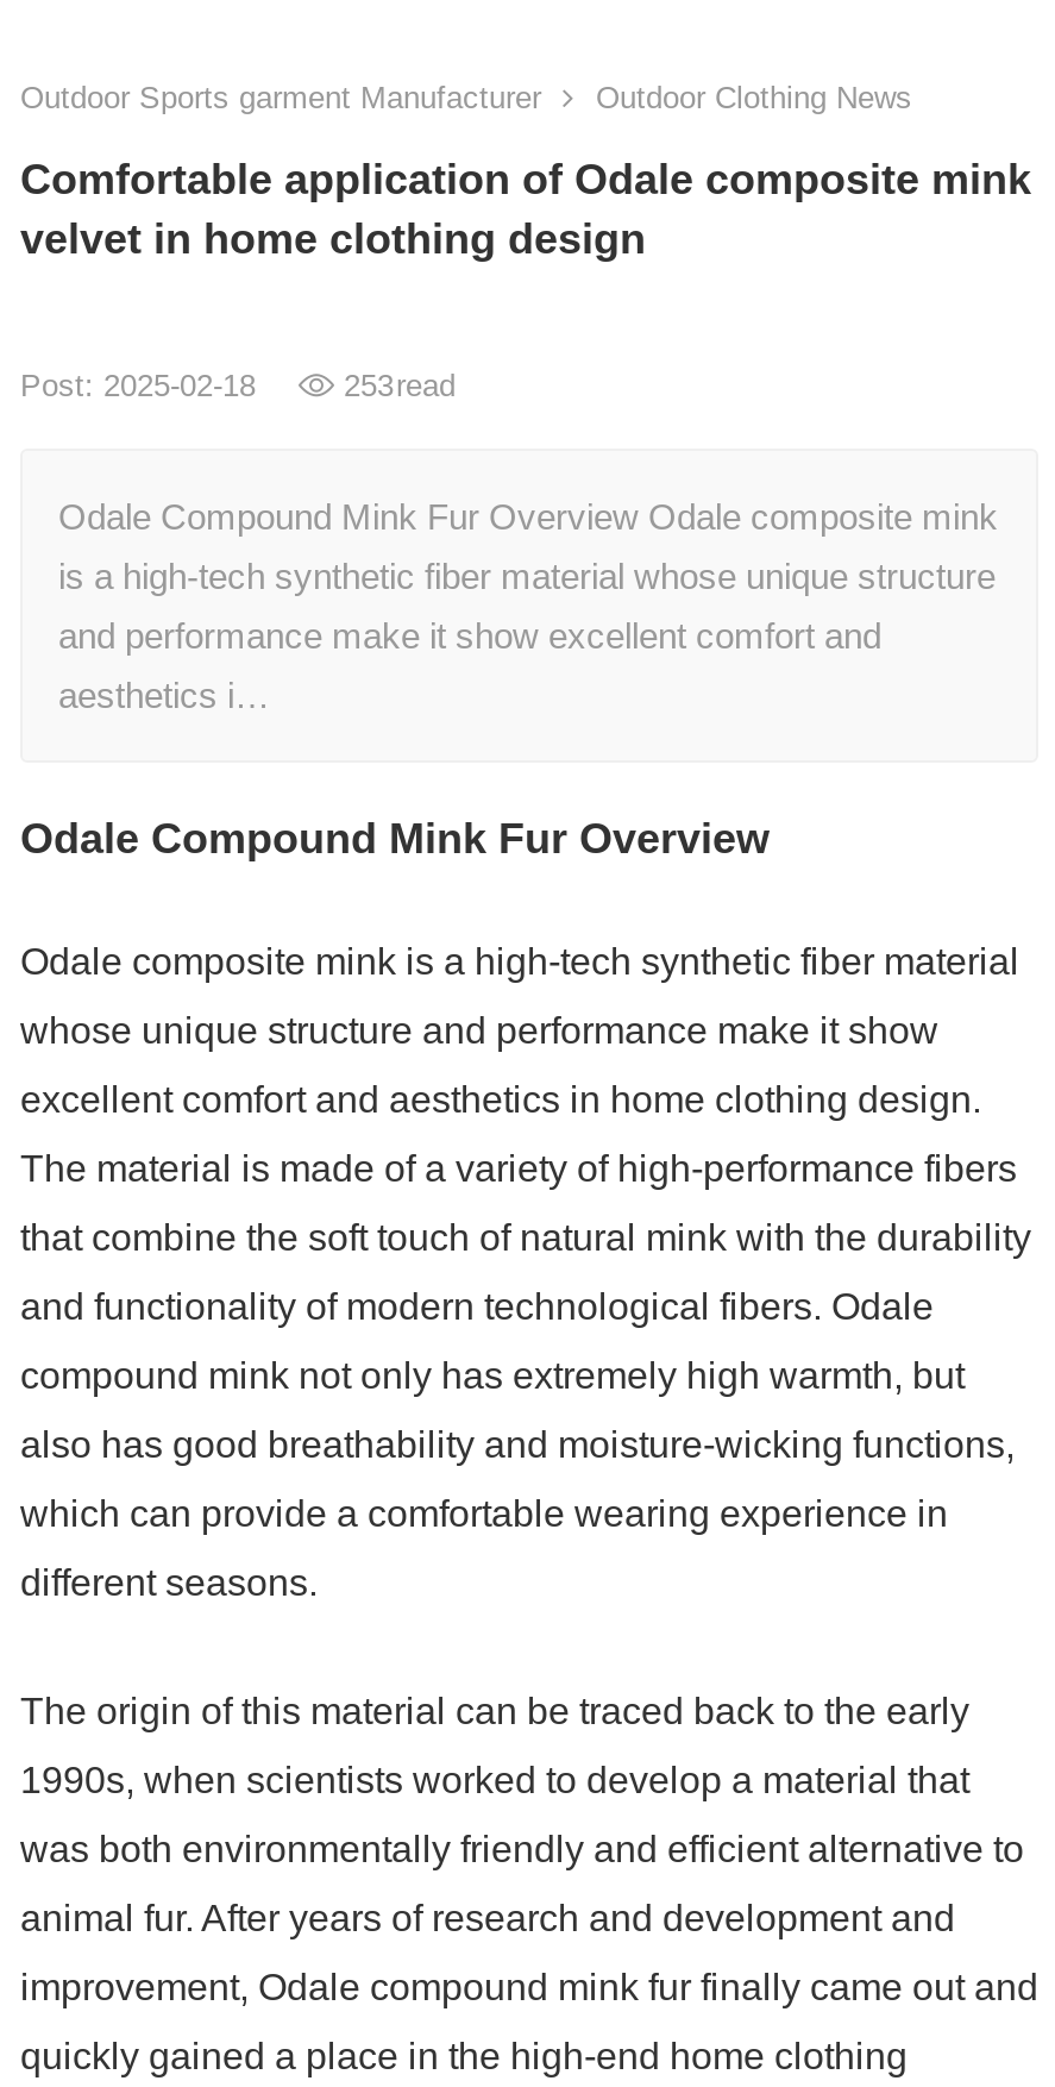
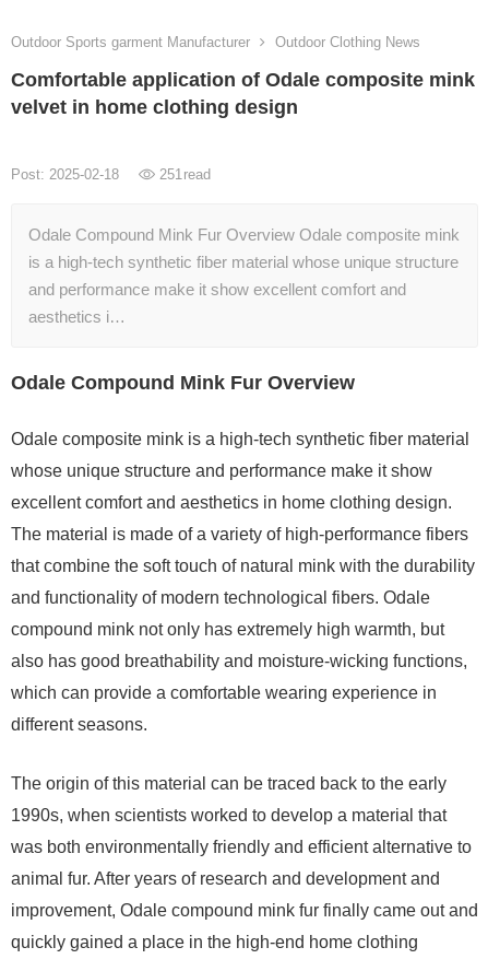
[20,368,456,403] Post: 2025-02-18 253read -> [11,166,211,183] Post: 2025-02-18 251read

